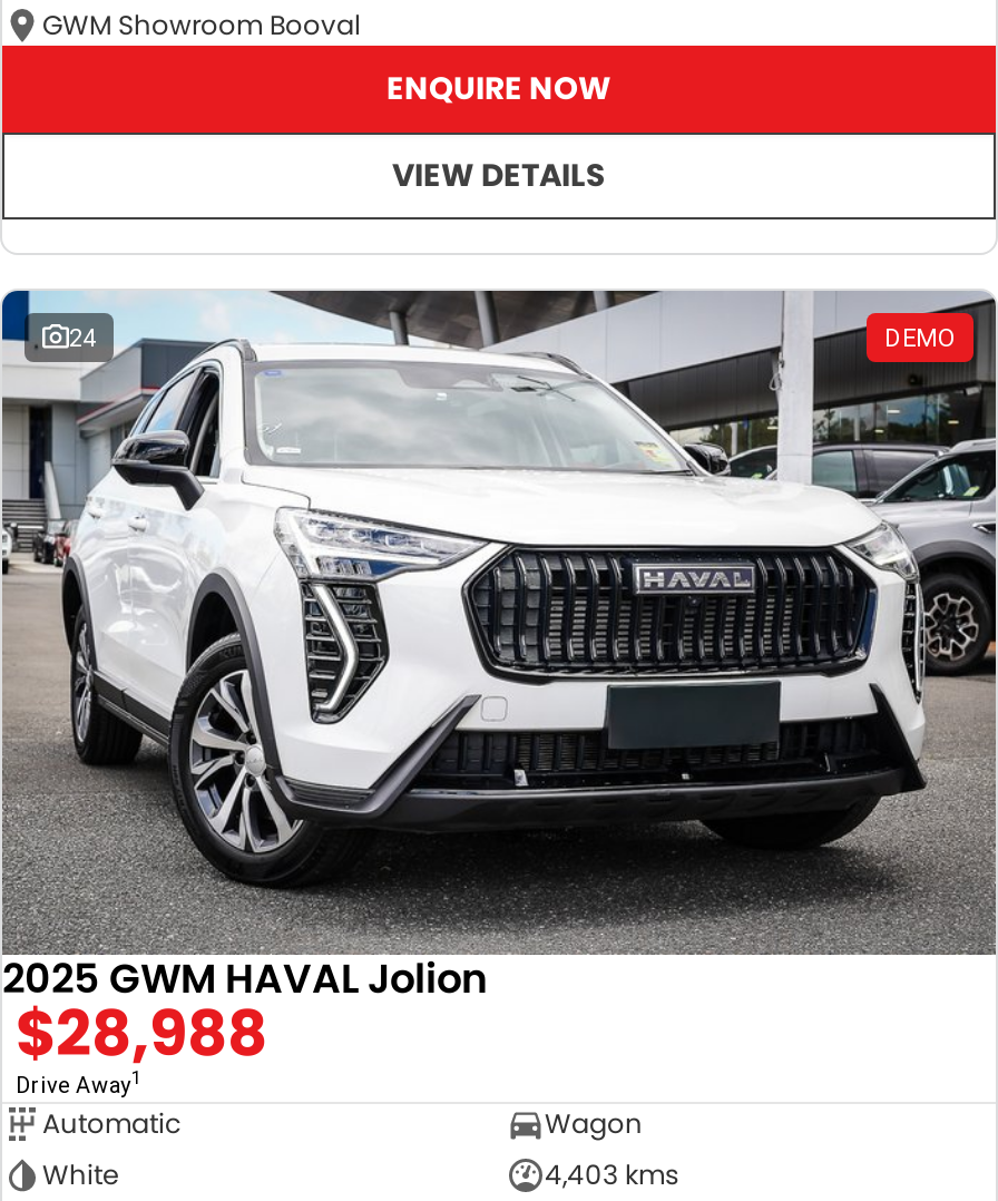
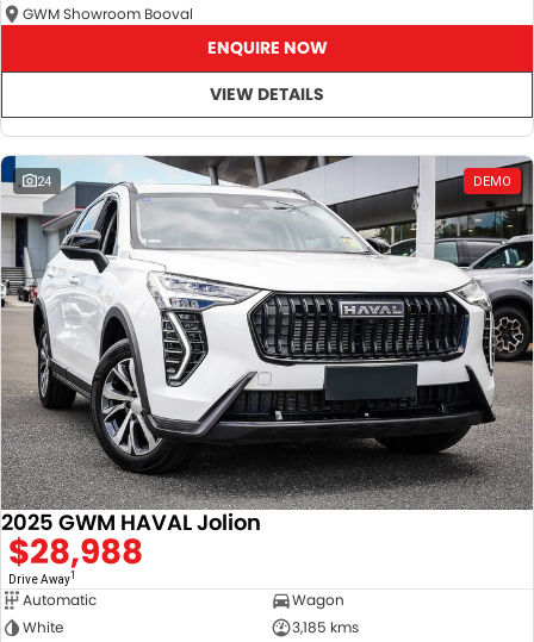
[545,1155,678,1193] 4,403 kms -> [291,617,358,637] 3,185 kms

